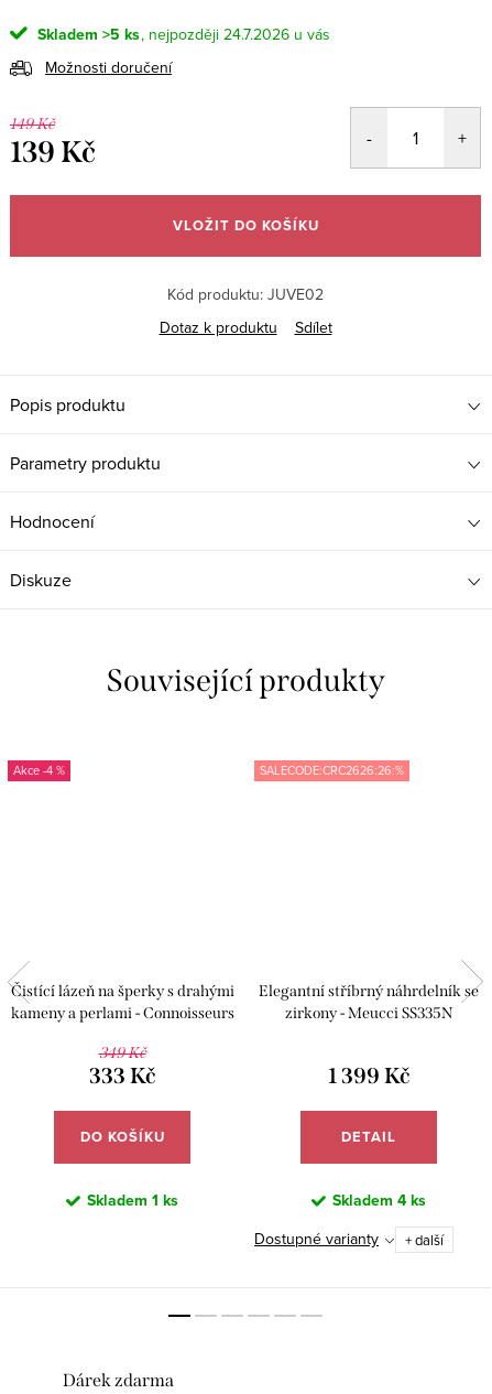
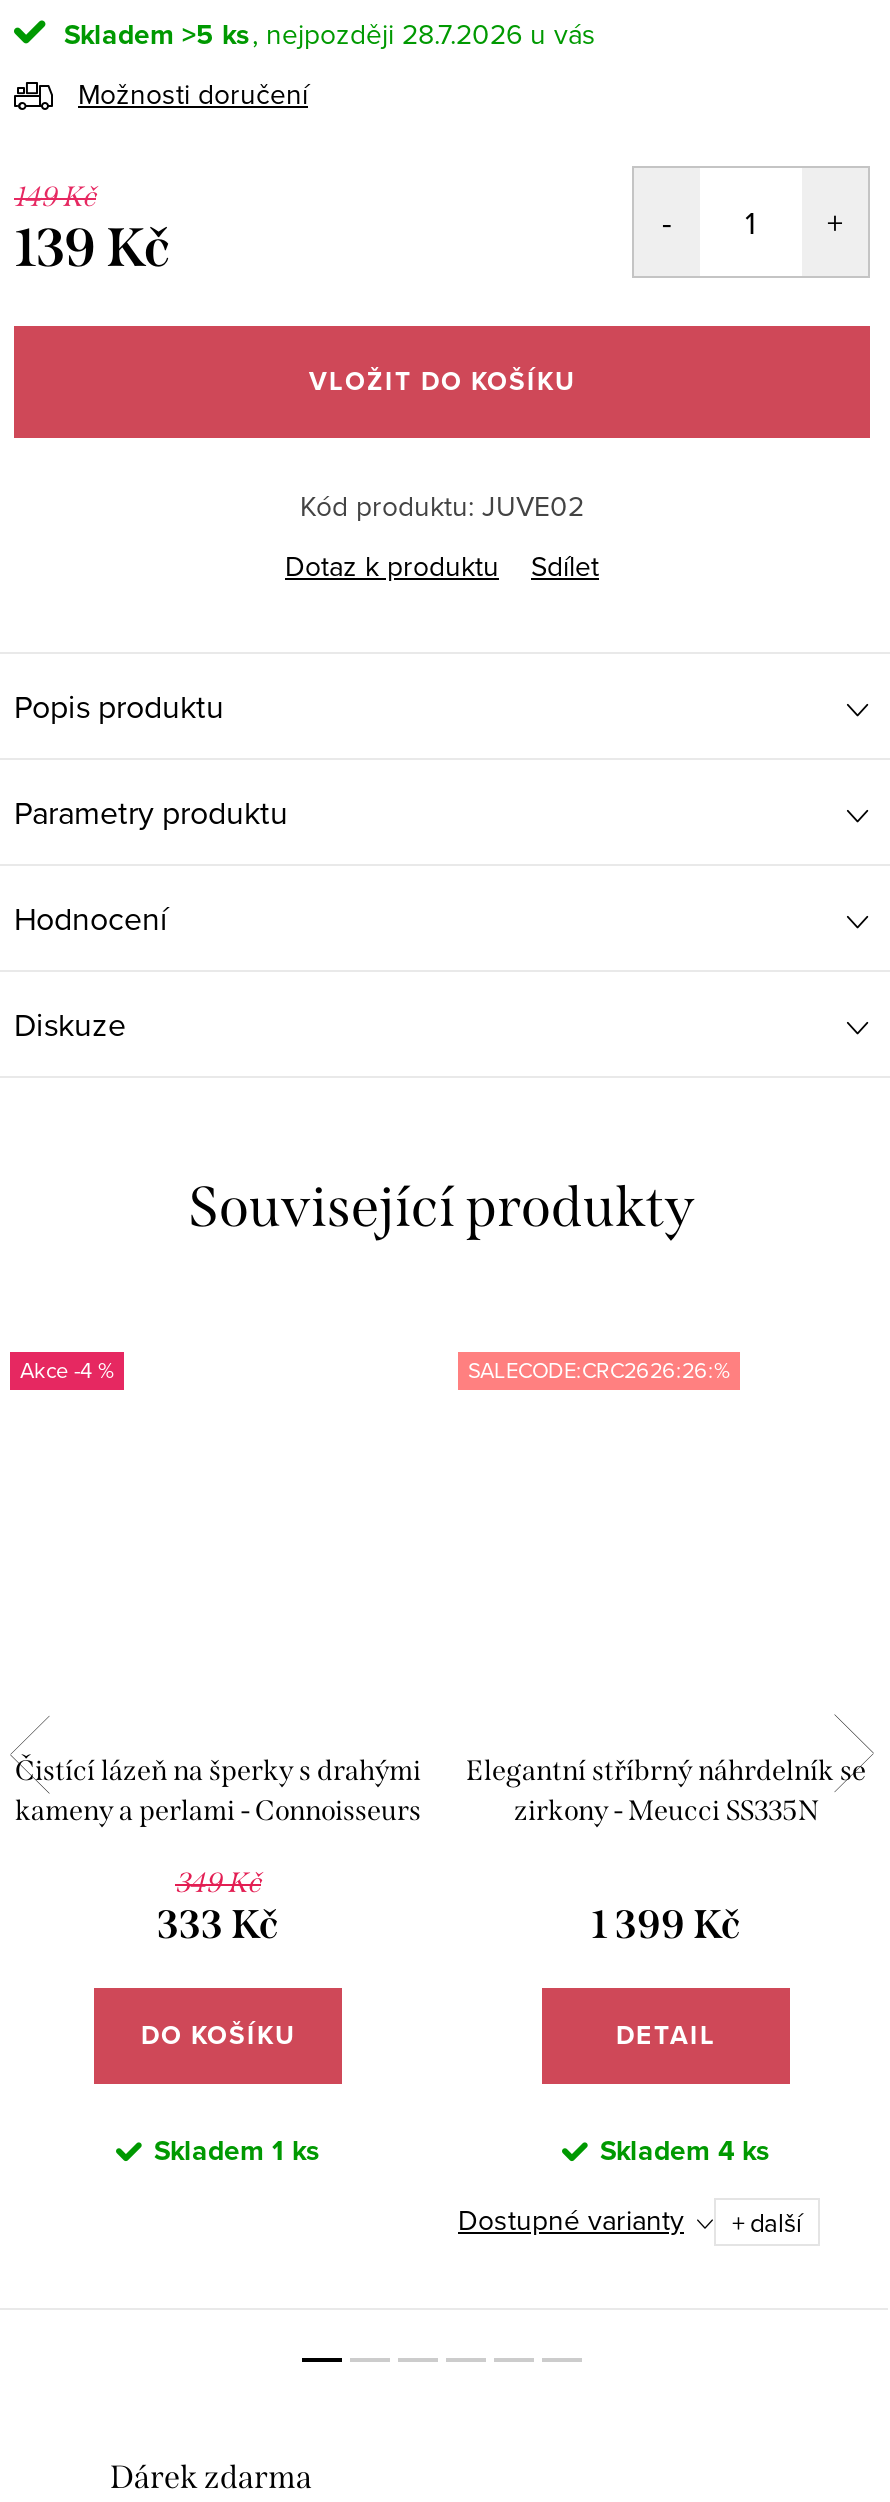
[219,23,294,45] 24.7.2026 -> [394,13,530,53] 28.7.2026

